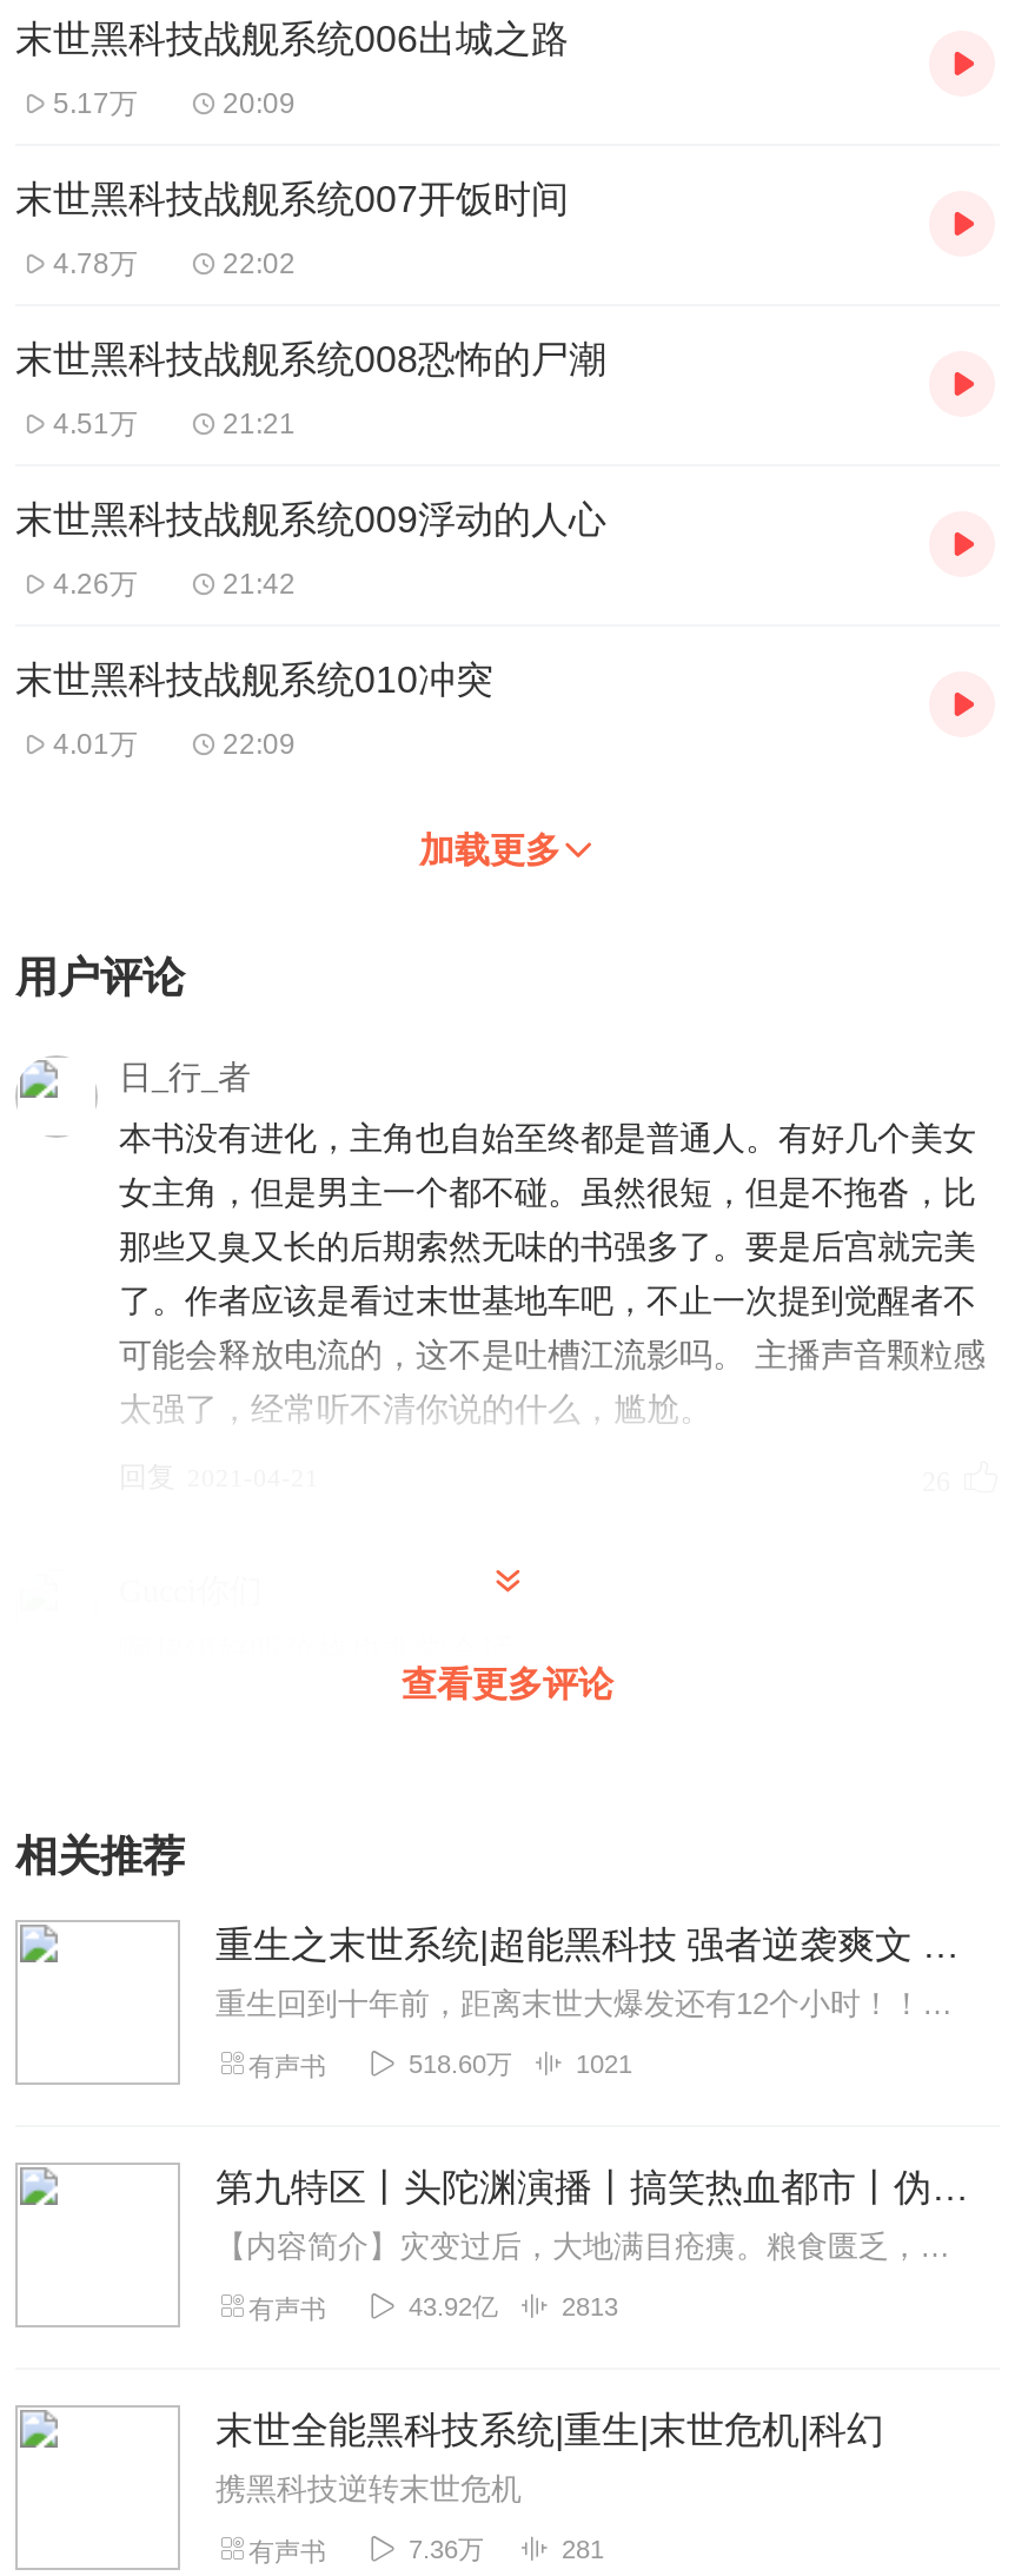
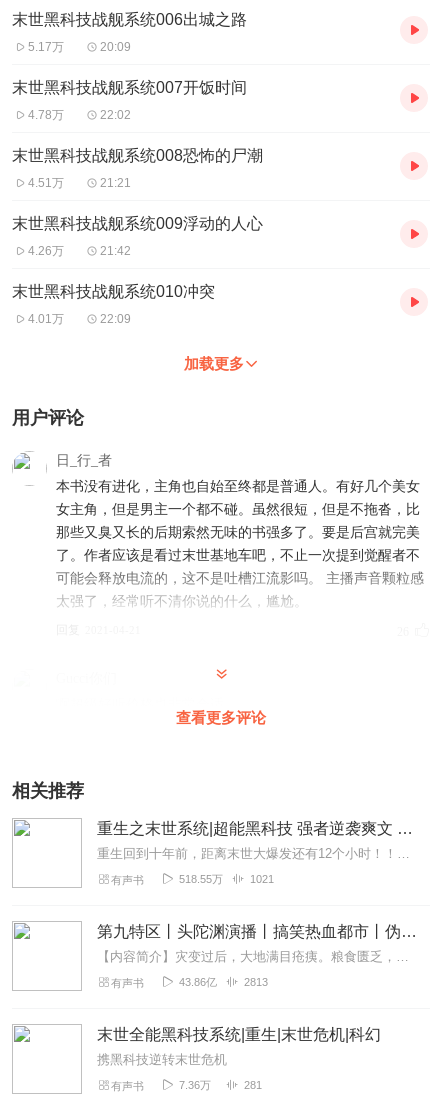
[409,2049,512,2078] 518.60万 -> [179,873,223,885] 518.55万
[409,2292,498,2320] 43.92亿 -> [179,976,217,988] 43.86亿

